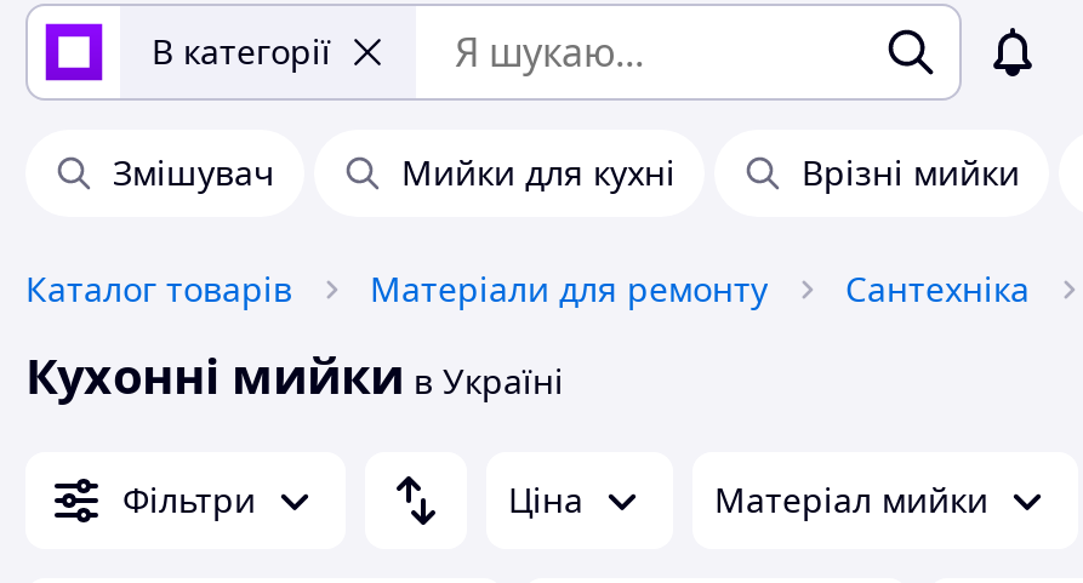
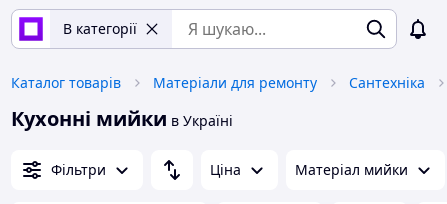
[113,149,1020,195] Змішувач | Мийки для кухні | Врізні мийки -> none

